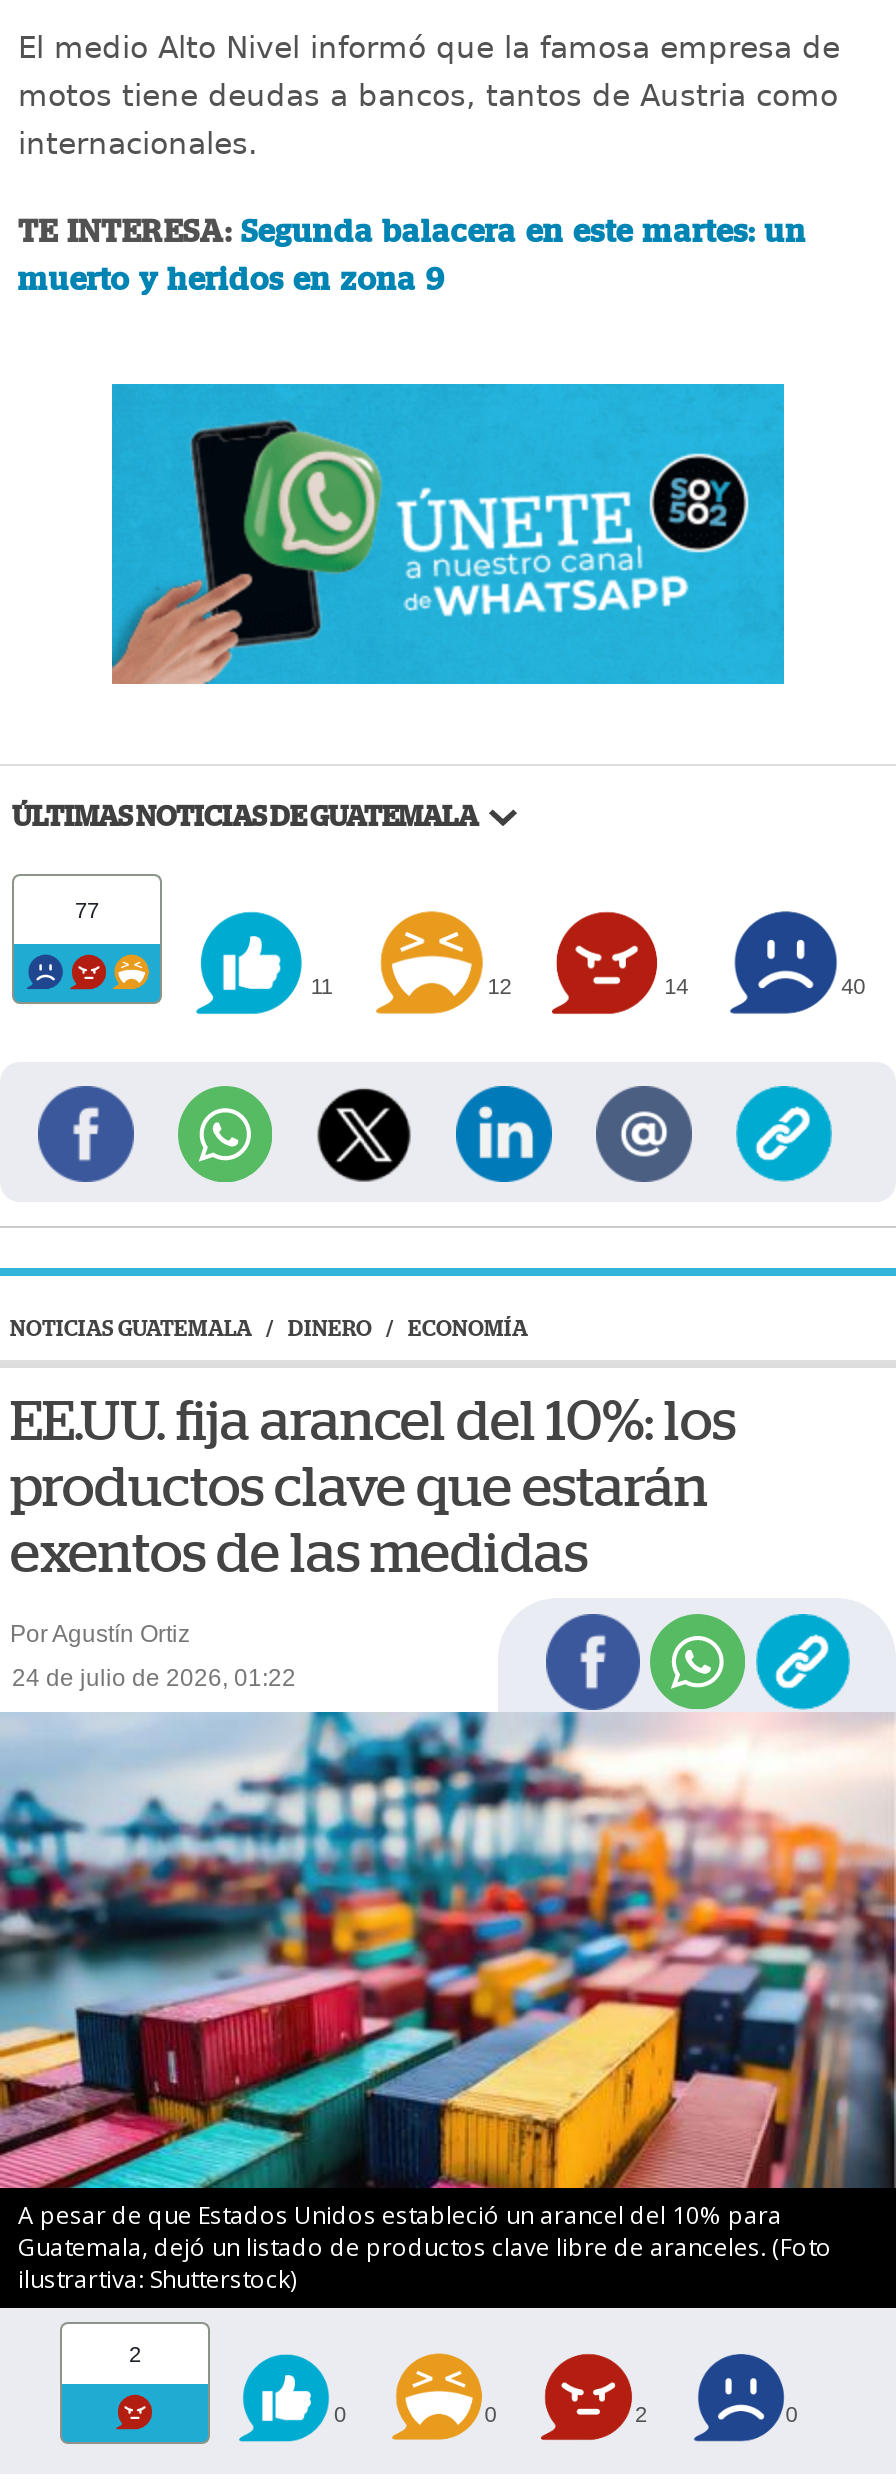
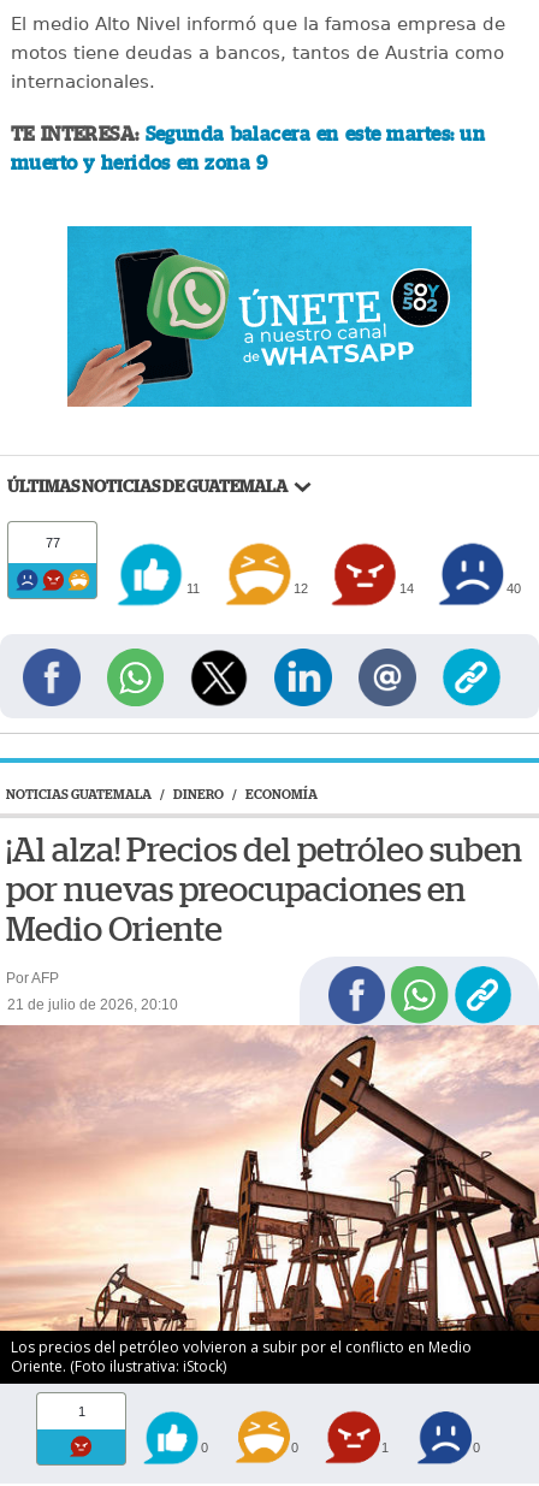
[10,1391,736,1581] EE.UU. fija arancel del 10%: los | productos clave que estarán | exentos de las medidas -> [6,832,522,946] ¡Al alza! Precios del petróleo suben | por nuevas preocupaciones en | Medio Oriente
[10,1619,190,1647] Por Agustín Ortiz -> [6,969,59,986] Por AFP
[12,1663,296,1691] 24 de julio de 2026, 01:22 -> [7,996,178,1013] 21 de julio de 2026, 20:10
[6,1710,890,2296] [image] | A pesar de que Estados Unidos estableció un arancel del 10% para | Guatemala, dejó un listado de productos clave libre de aranceles. (Foto | ilustrartiva: Shutterstock) -> [4,1025,535,1377] [image] | Los precios del petróleo volvieron a subir por el conflicto en Medio | Oriente. (Foto ilustrativa: iStock)
[129,2342,141,2366] 2 -> [78,1404,85,1419] 1
[635,2402,647,2426] 2 -> [382,1441,389,1455] 1

